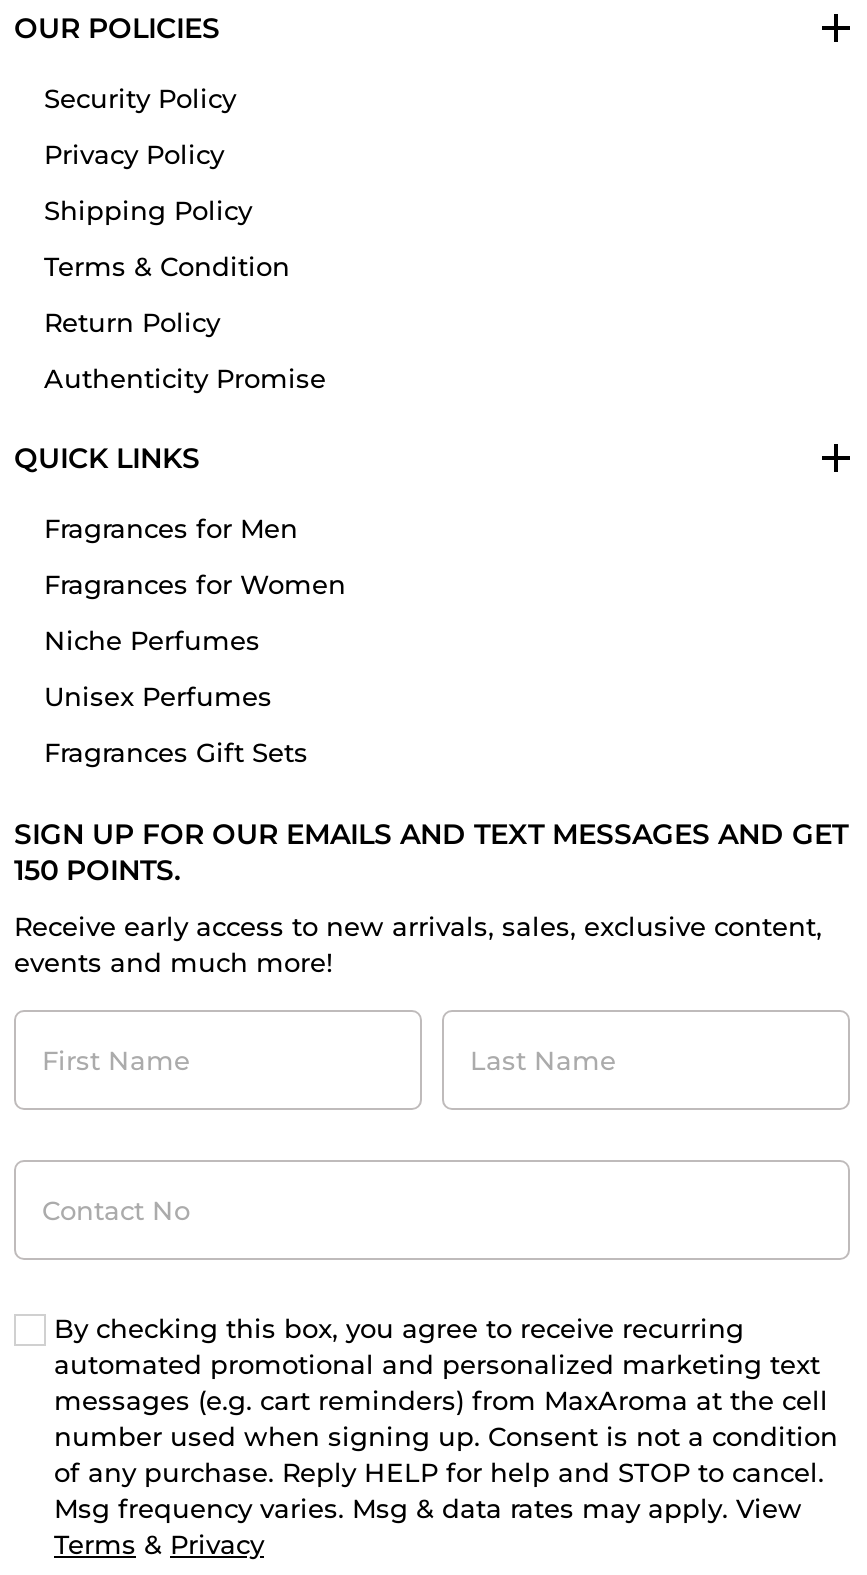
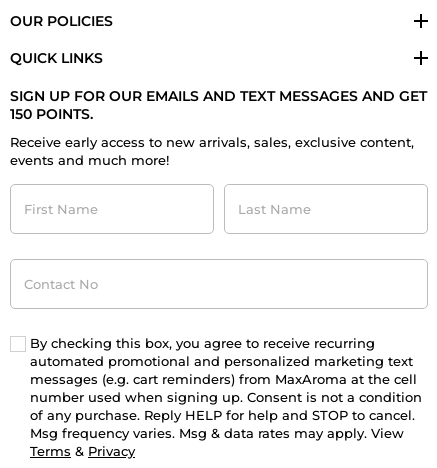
[44,82,326,394] Security Policy | Privacy Policy | Shipping Policy | Terms & Condition | Return Policy | Authenticity Promise -> none
[44,512,346,768] Fragrances for Men | Fragrances for Women | Niche Perfumes | Unisex Perfumes | Fragrances Gift Sets -> none

